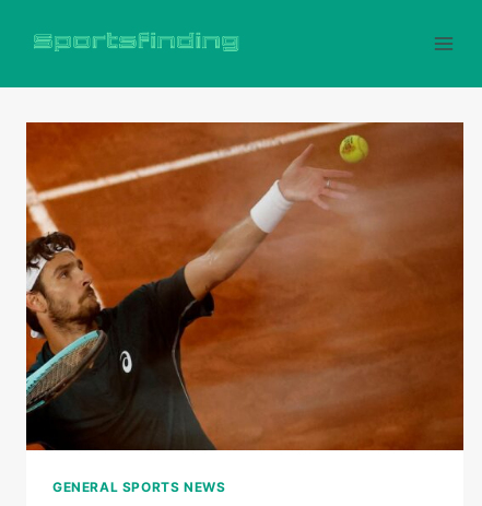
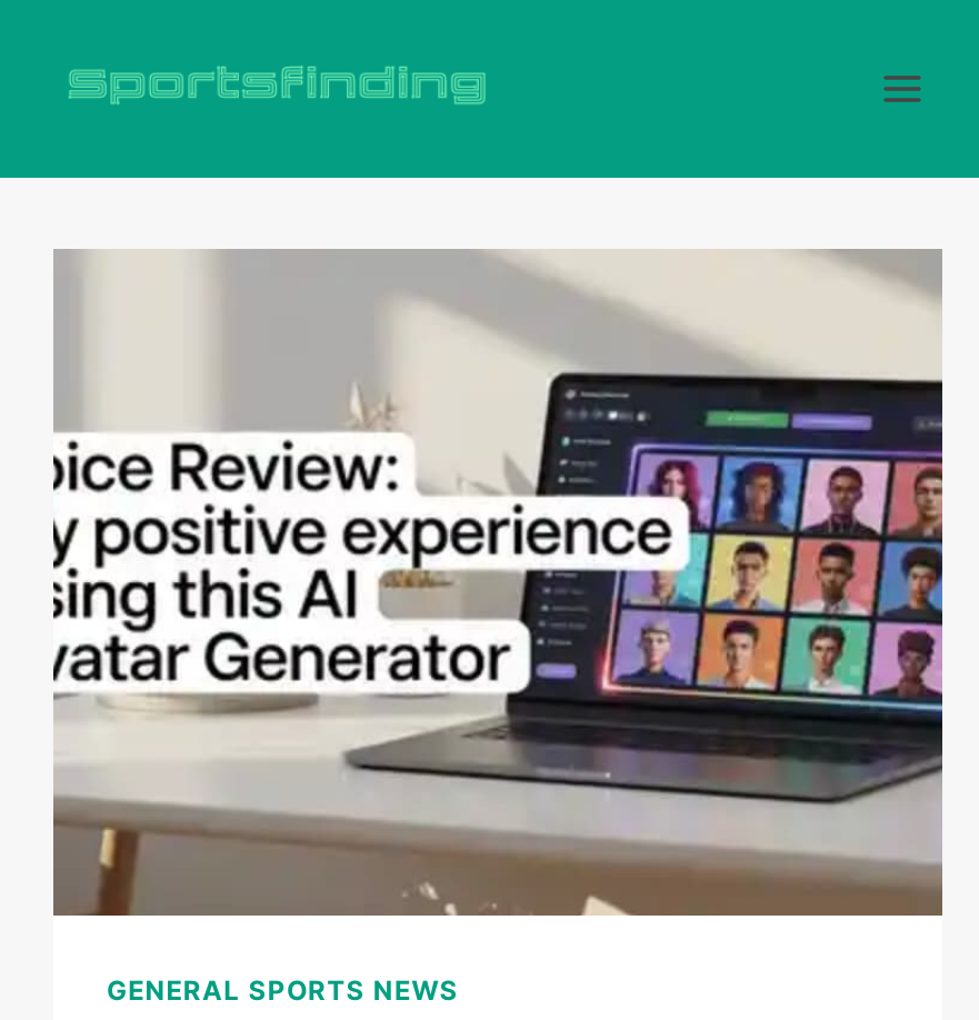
[25,121,465,451] [image] -> [51,249,945,918] [image]

